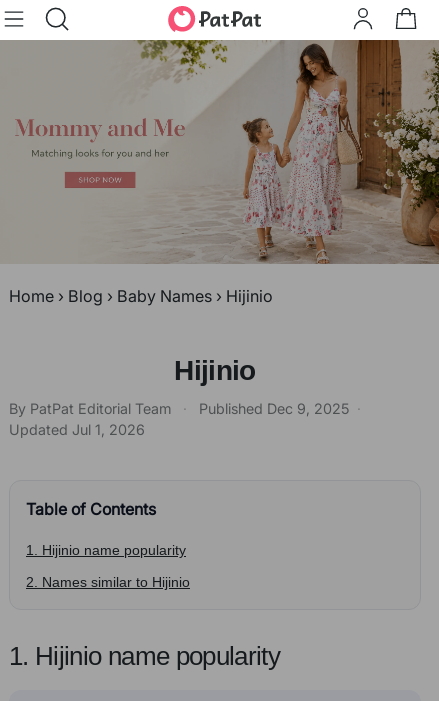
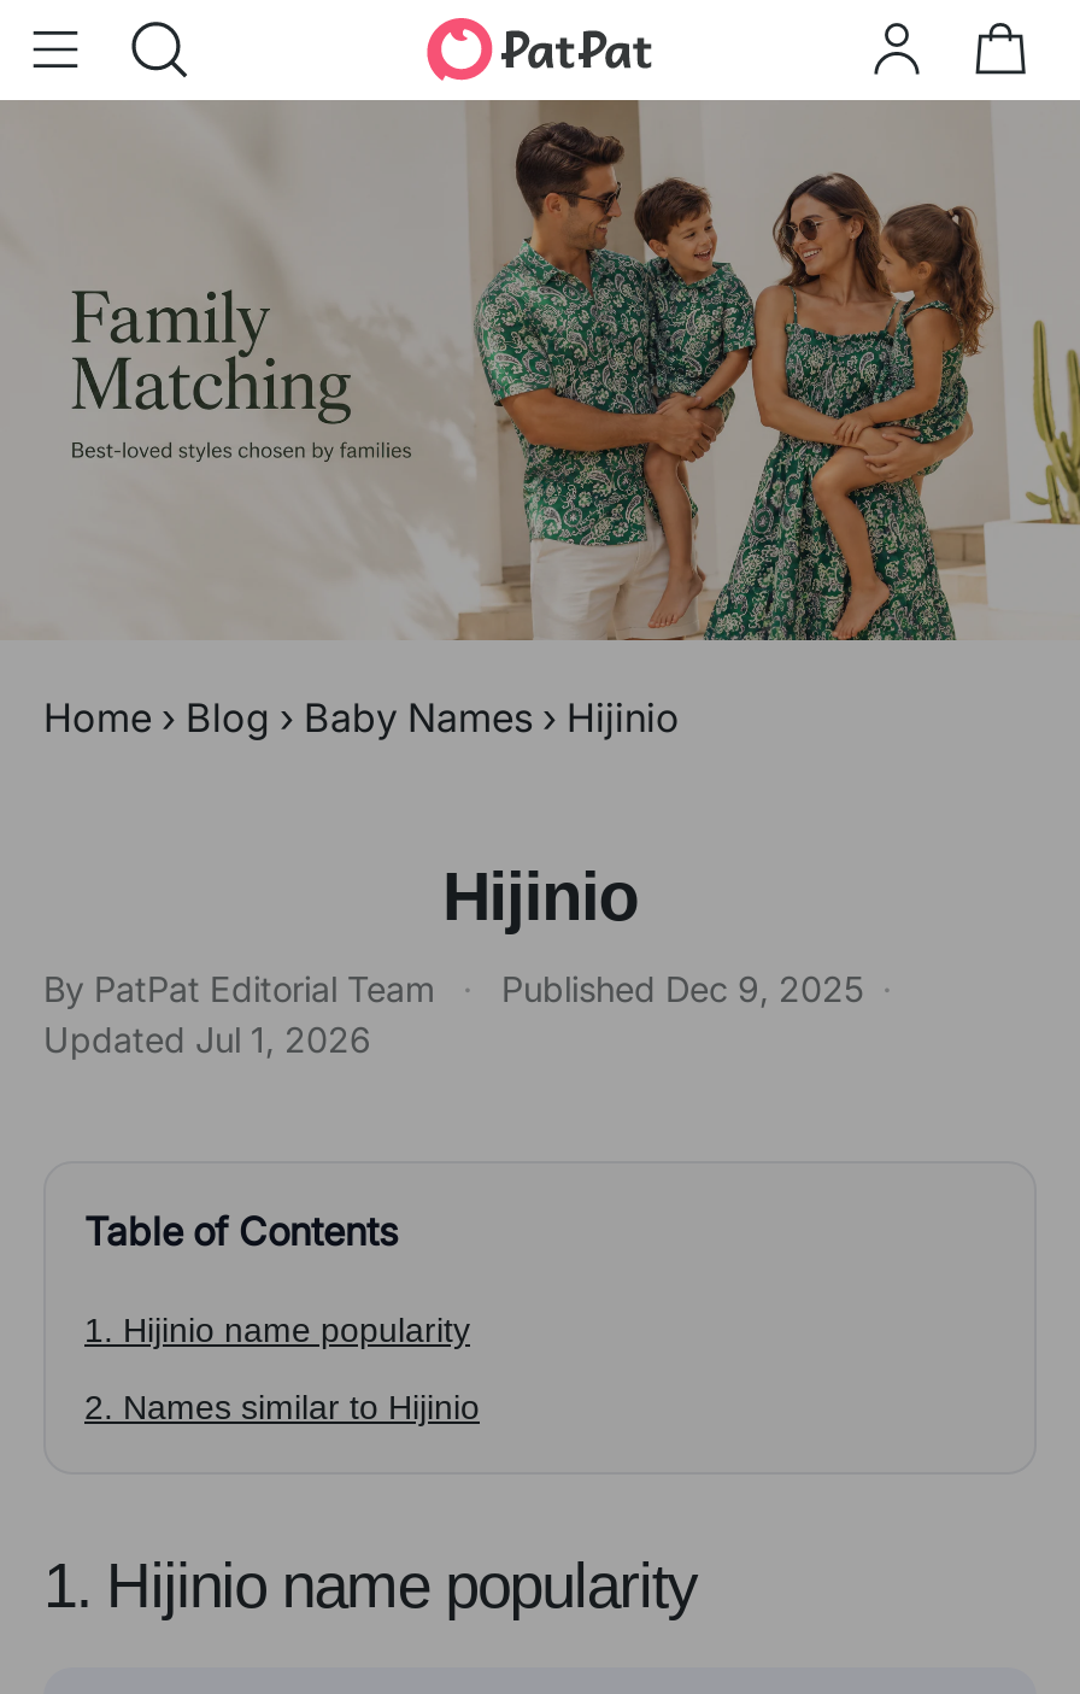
[16,39,436,264] [image] -> [65,100,1073,640] [image]

